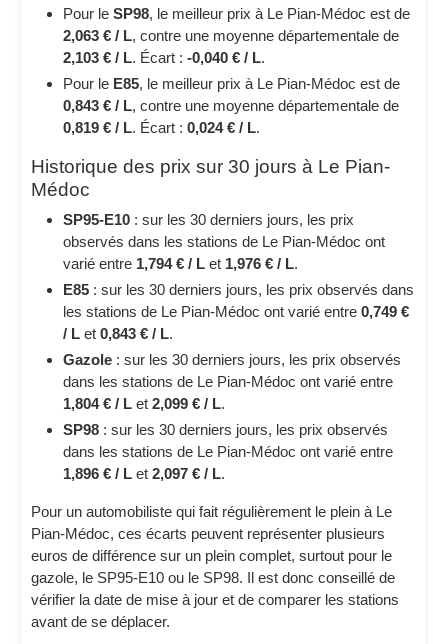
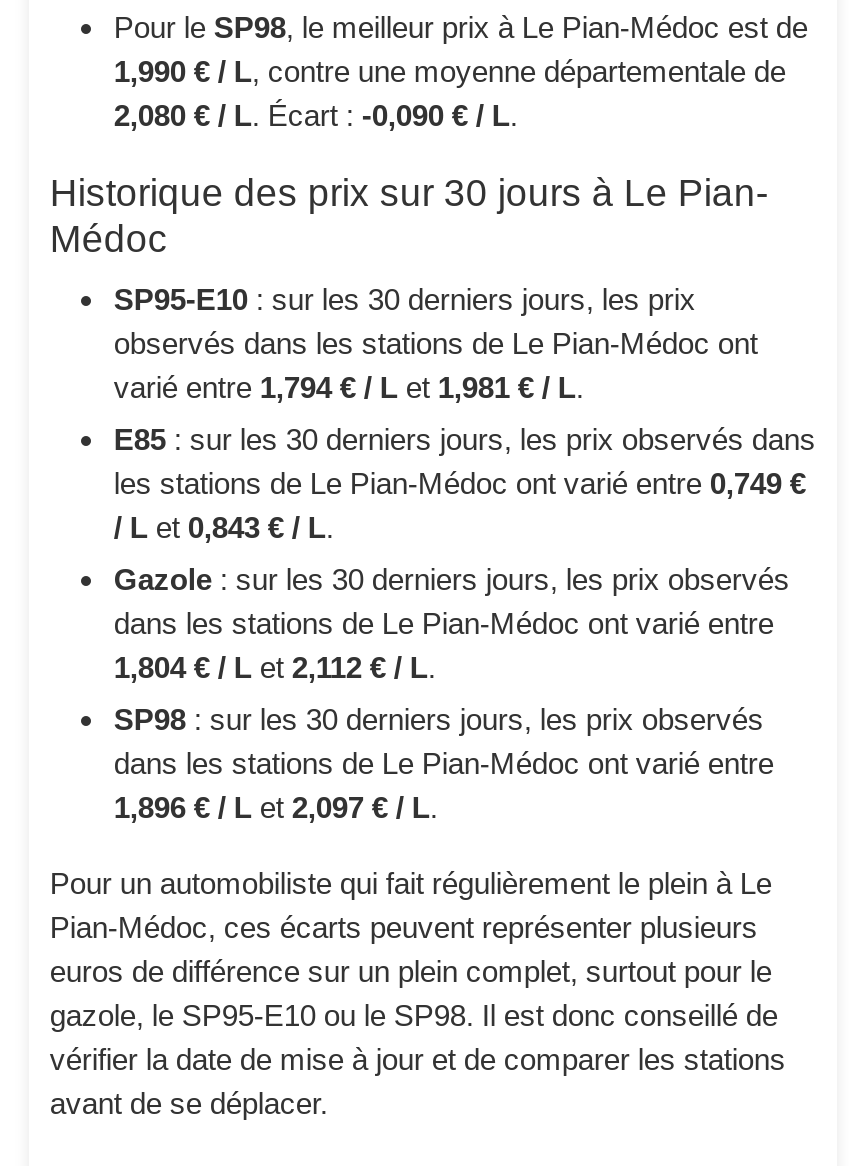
[63,27,400,136] 2,063 € / L, contre une moyenne départementale de | 2,103 € / L. Écart : -0,040 € / L. | Pour le E85, le meilleur prix à Le Pian-Médoc est de | 0,843 € / L, contre une moyenne départementale de | 0,819 € / L. Écart : 0,024 € / L. -> [114,54,786,132] 1,990 € / L, contre une moyenne départementale de | 2,080 € / L. Écart : -0,090 € / L.
[63,255,298,272] varié entre 1,794 € / L et 1,976 € / L. -> [114,370,584,404] varié entre 1,794 € / L et 1,981 € / L.
[63,395,225,412] 1,804 € / L et 2,099 € / L. -> [114,650,436,684] 1,804 € / L et 2,112 € / L.

